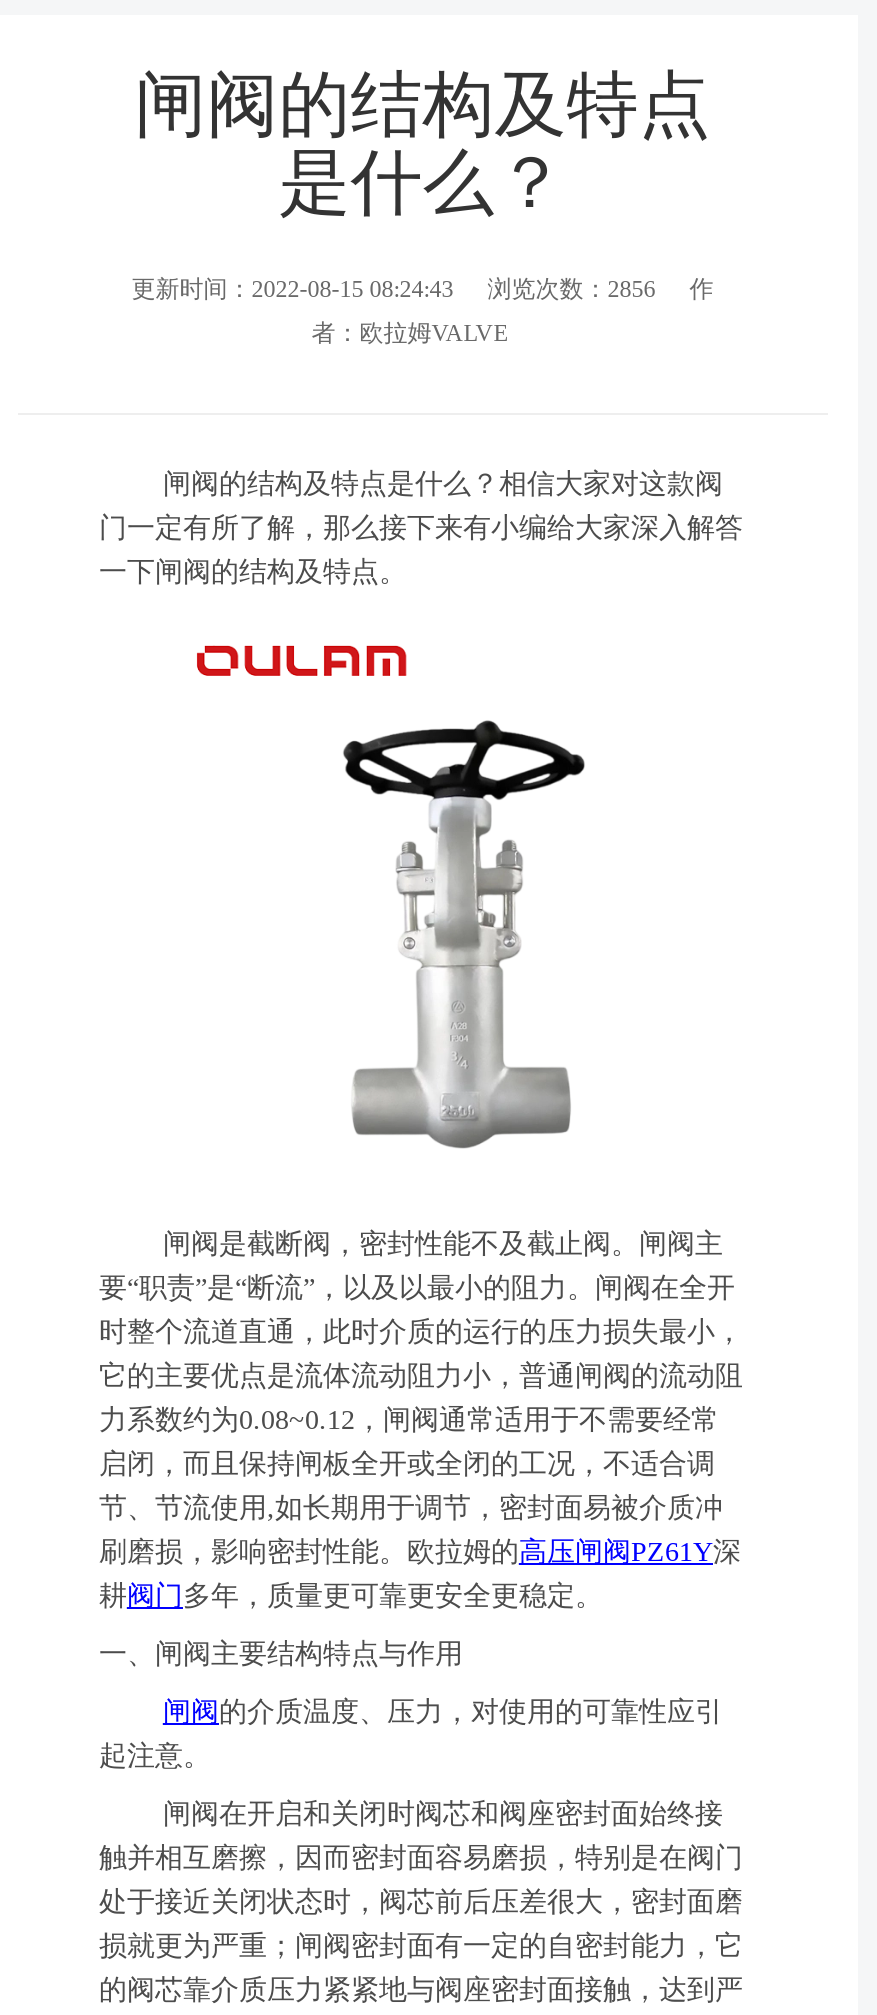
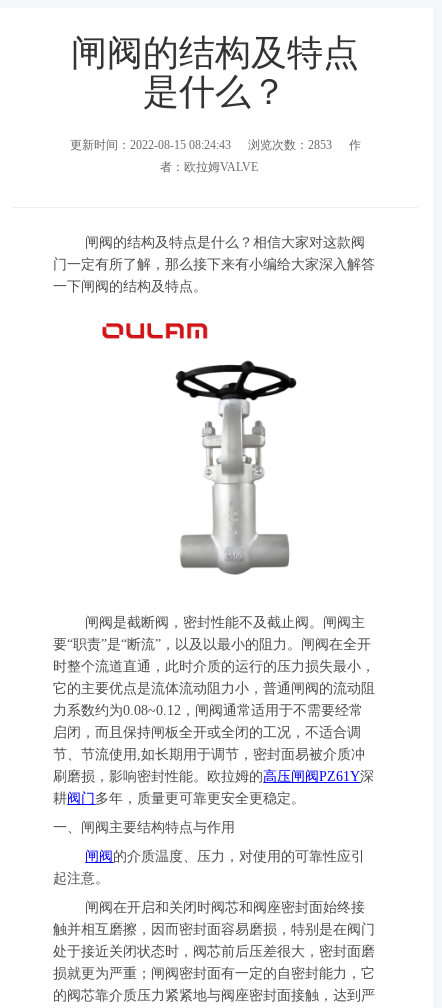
[132,275,714,303] 更新时间：2022-08-15 08:24:43 浏览次数：2856 作 -> [70,138,361,152] 更新时间：2022-08-15 08:24:43 浏览次数：2853 作

